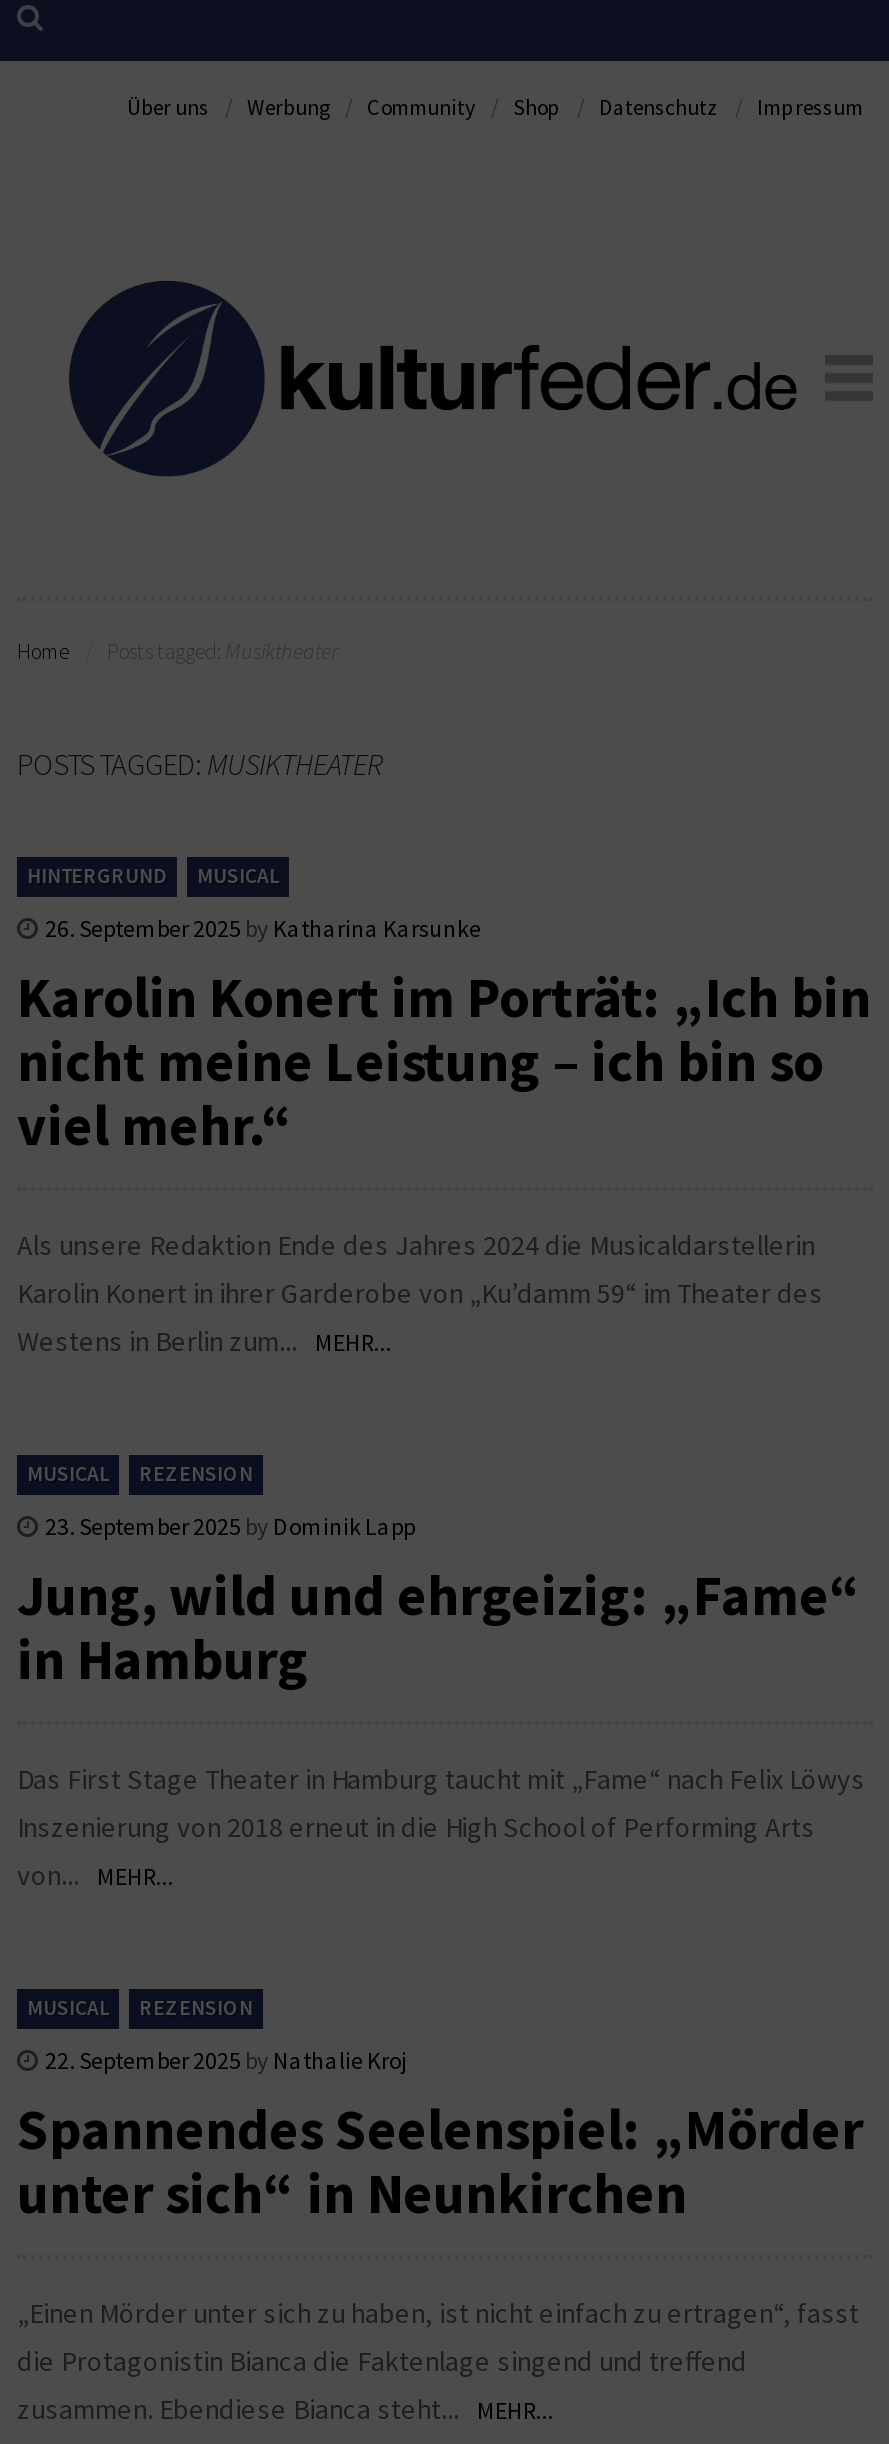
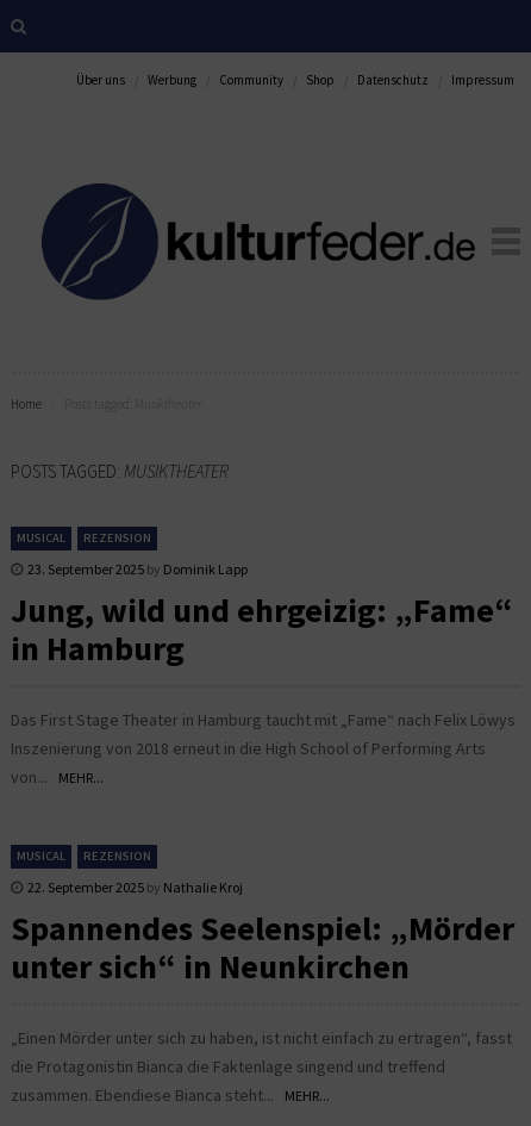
[17,863,871,1359] HINTERGRUND | MUSICAL | 26. September 2025 by Katharina Karsunke | Karolin Konert im Porträt: „Ich bin | nicht meine Leistung – ich bin so | viel mehr.“ | Als unsere Redaktion Ende des Jahres 2024 die Musicaldarstellerin | Karolin Konert in ihrer Garderobe von „Ku’damm 59“ im Theater des | Westens in Berlin zum... MEHR... -> none

